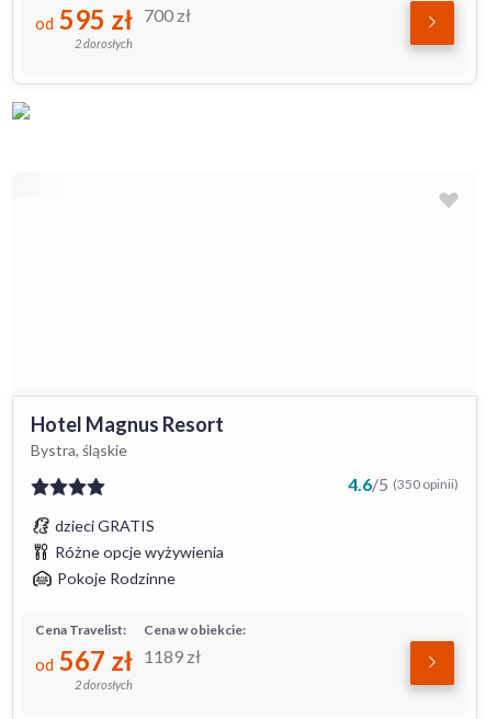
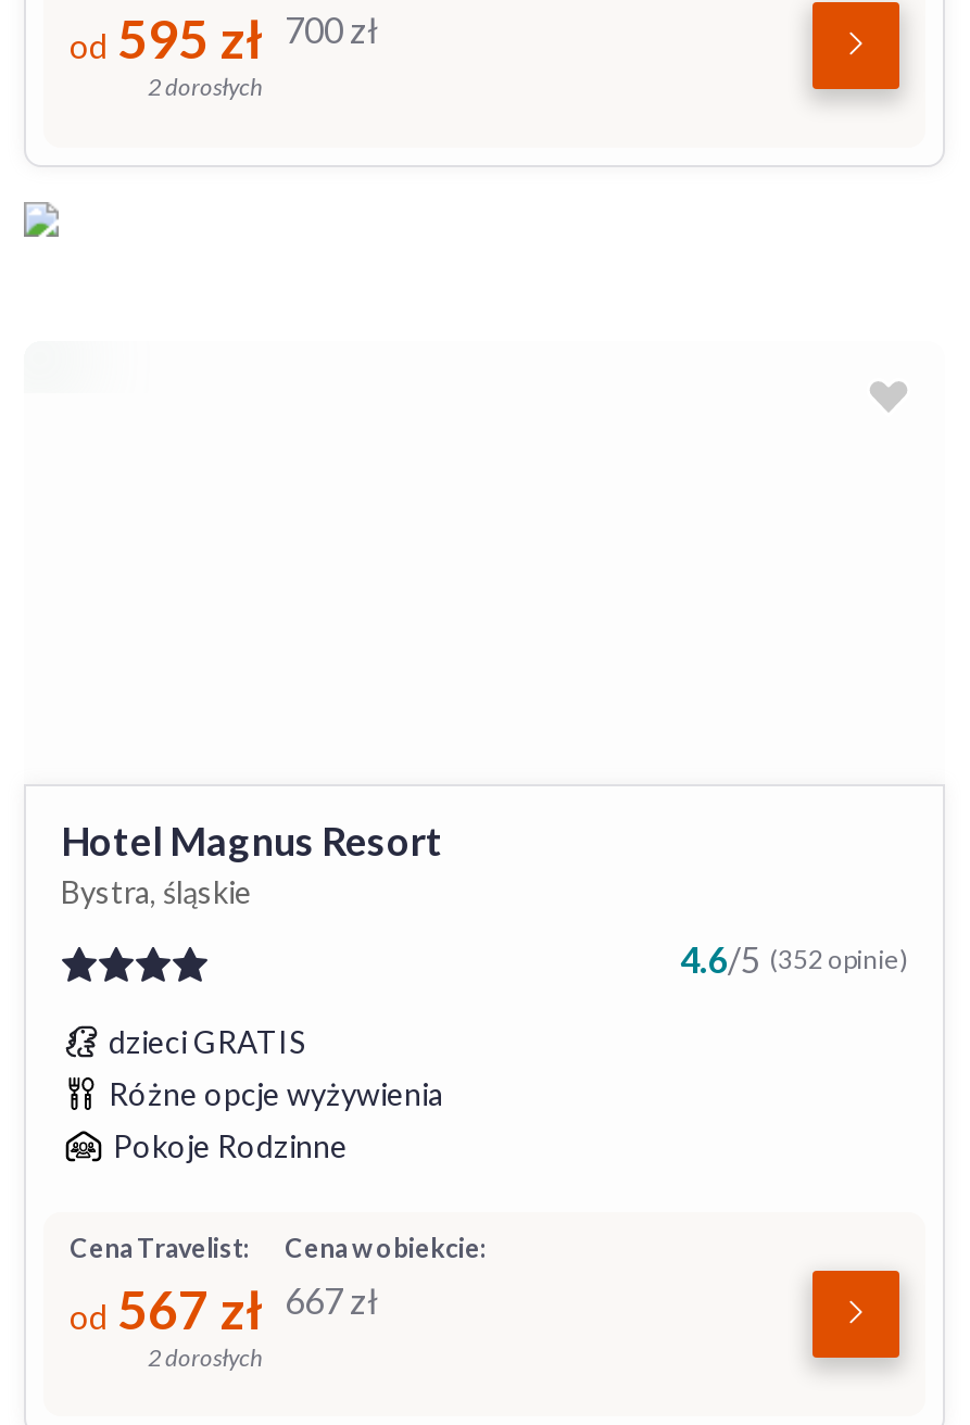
[348,473,459,494] 4.6/5 (350 opinii) -> [680,938,908,980] 4.6/5 (352 opinie)
[35,644,201,676] od 567 zł 1189 zł -> [70,1277,378,1340] od 567 zł 667 zł

